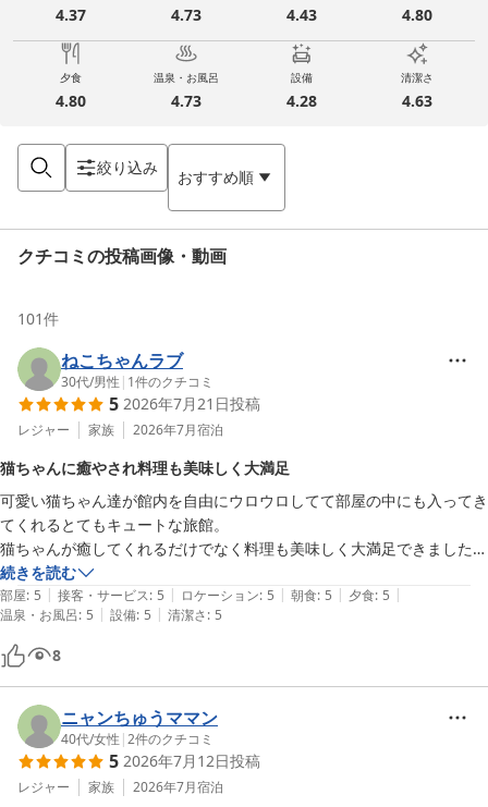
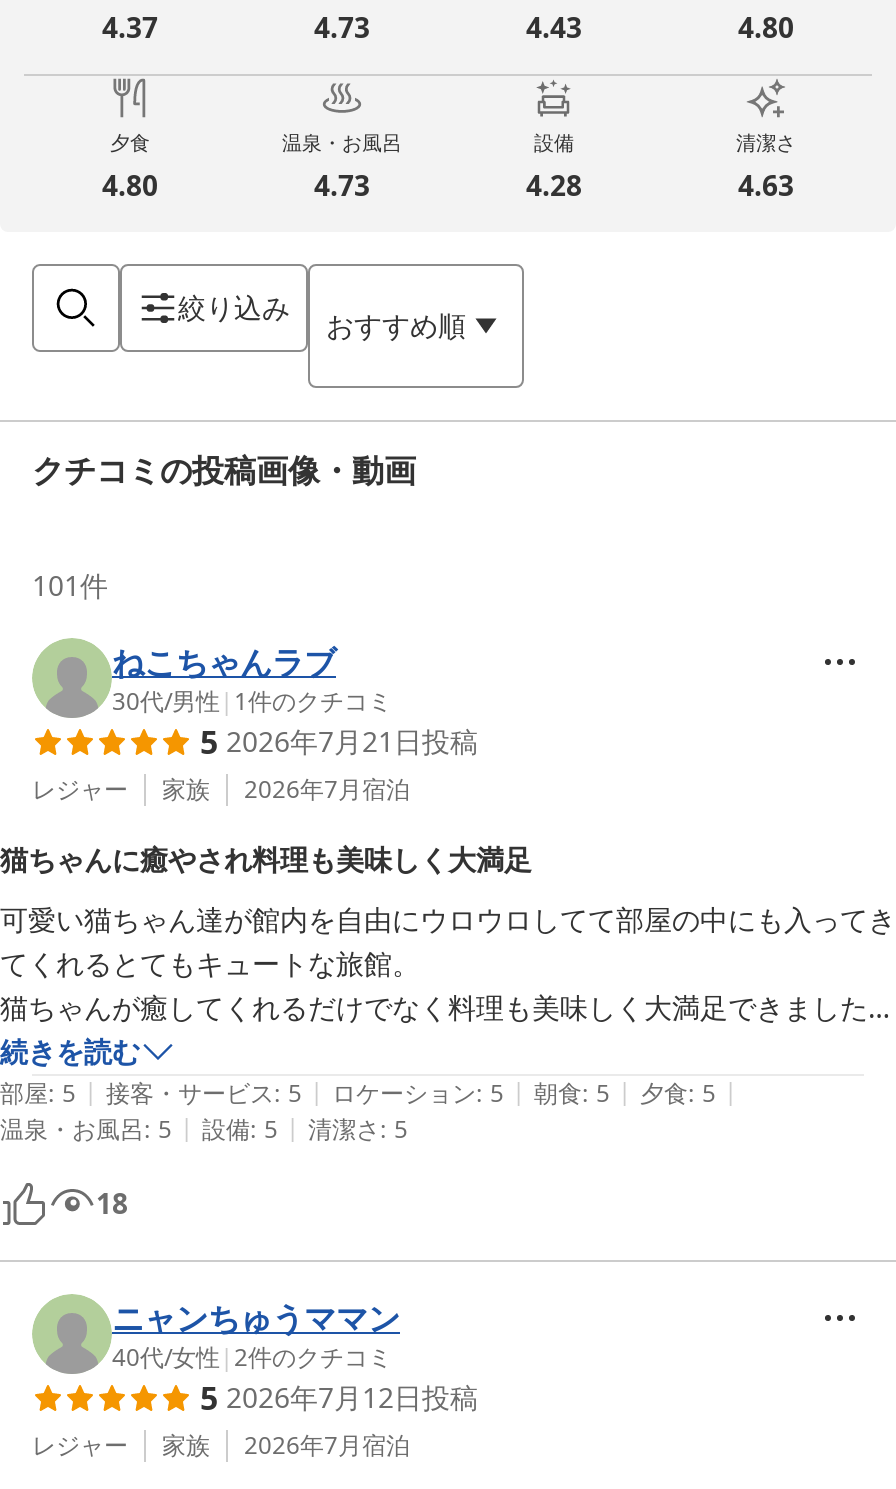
[52,645,61,665] 8 -> [96,1184,128,1222] 18

